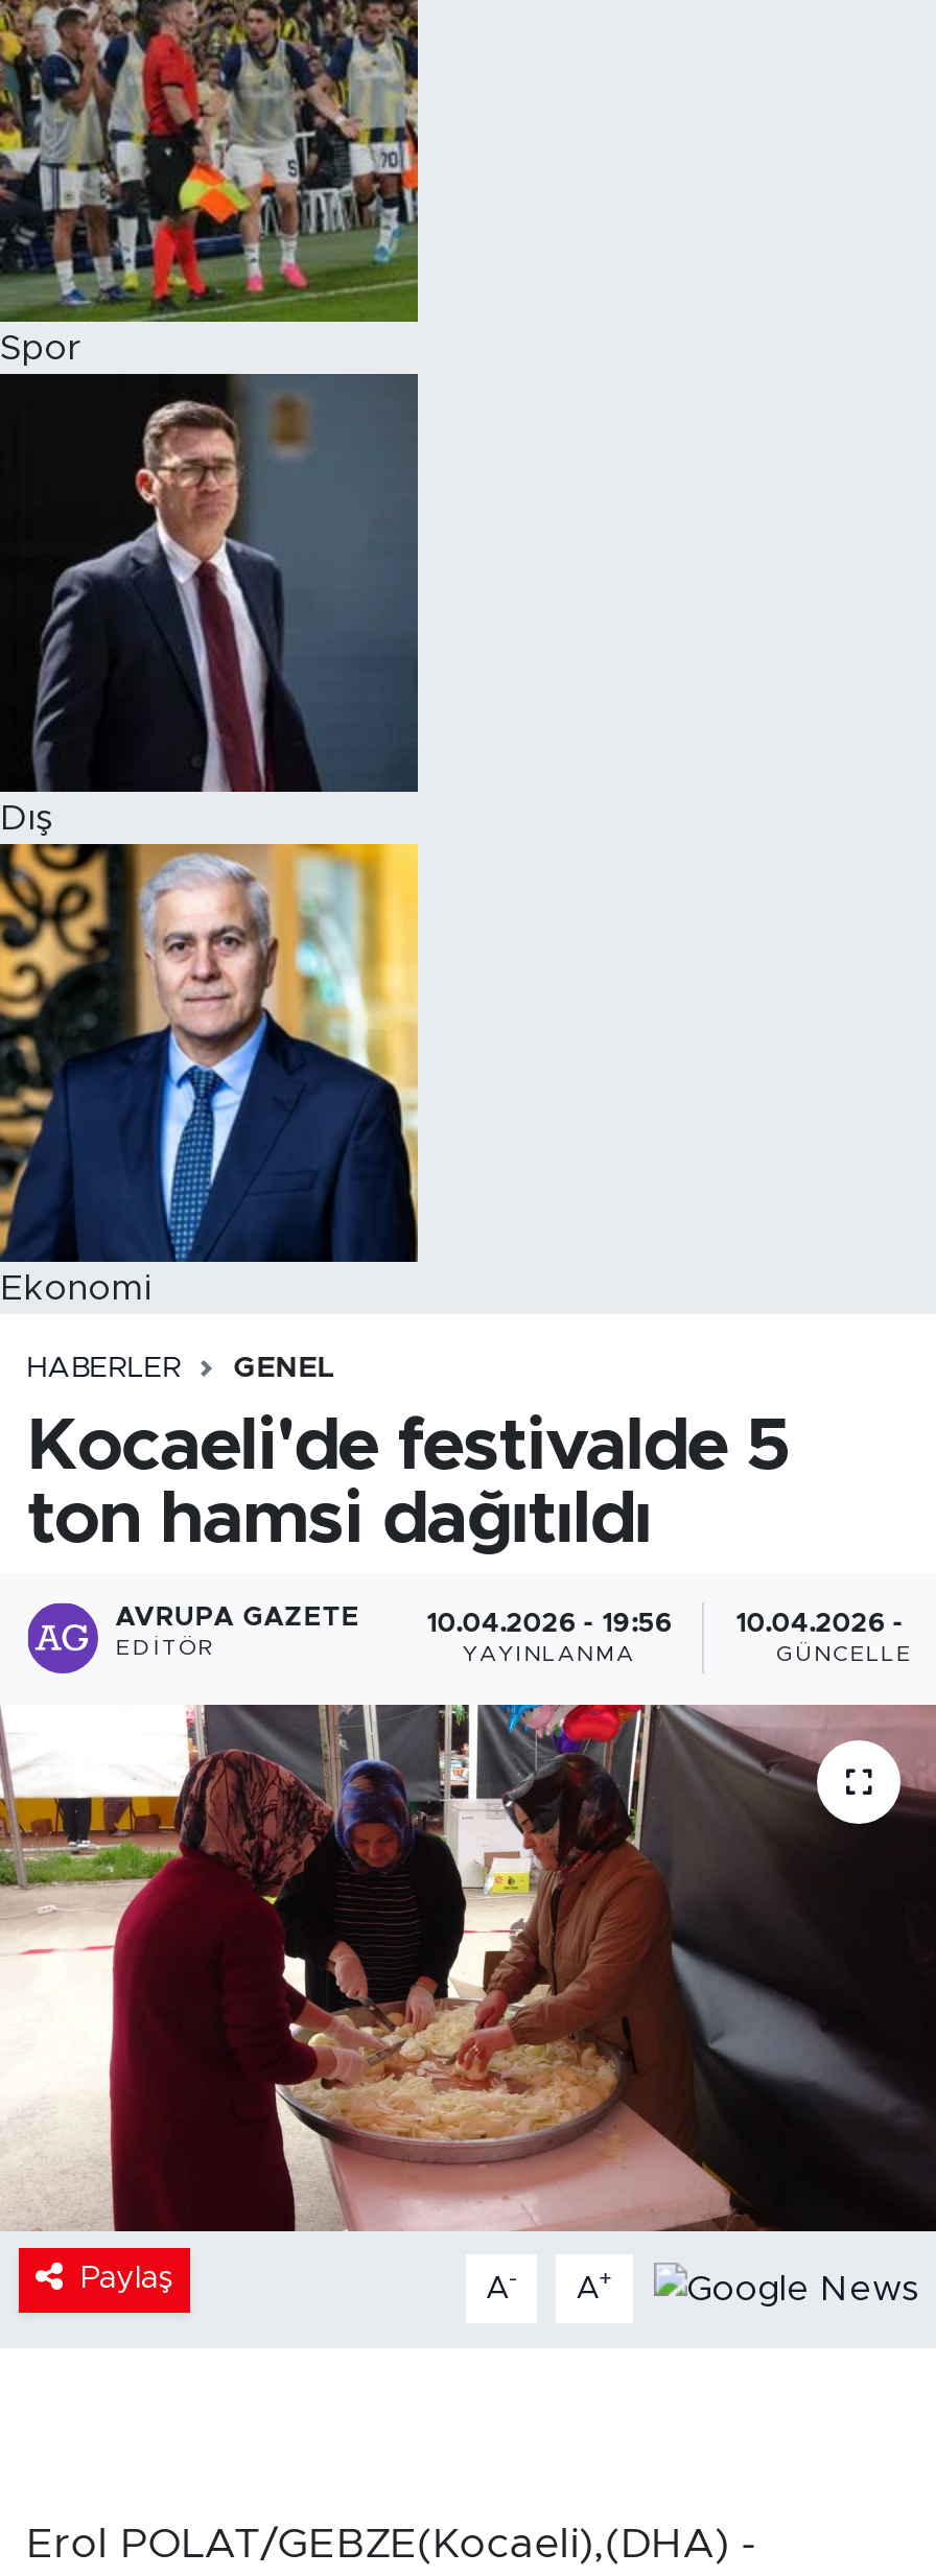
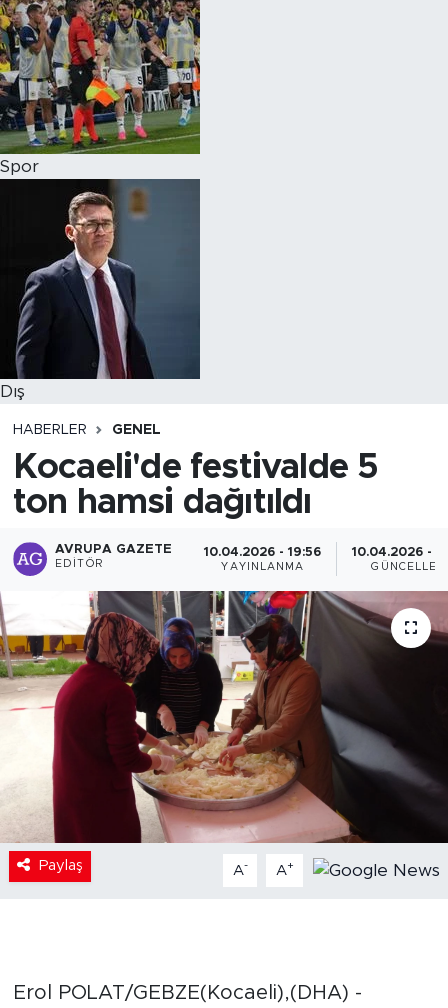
[0,842,420,1306] [image] | Ekonomi -> none

